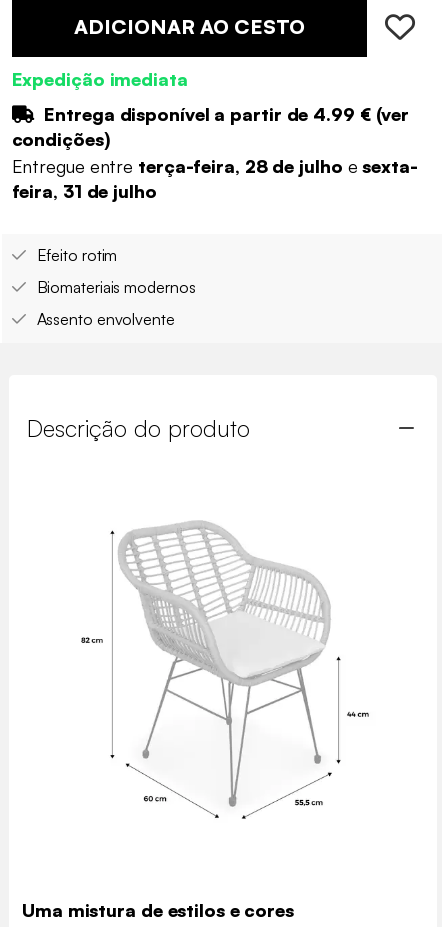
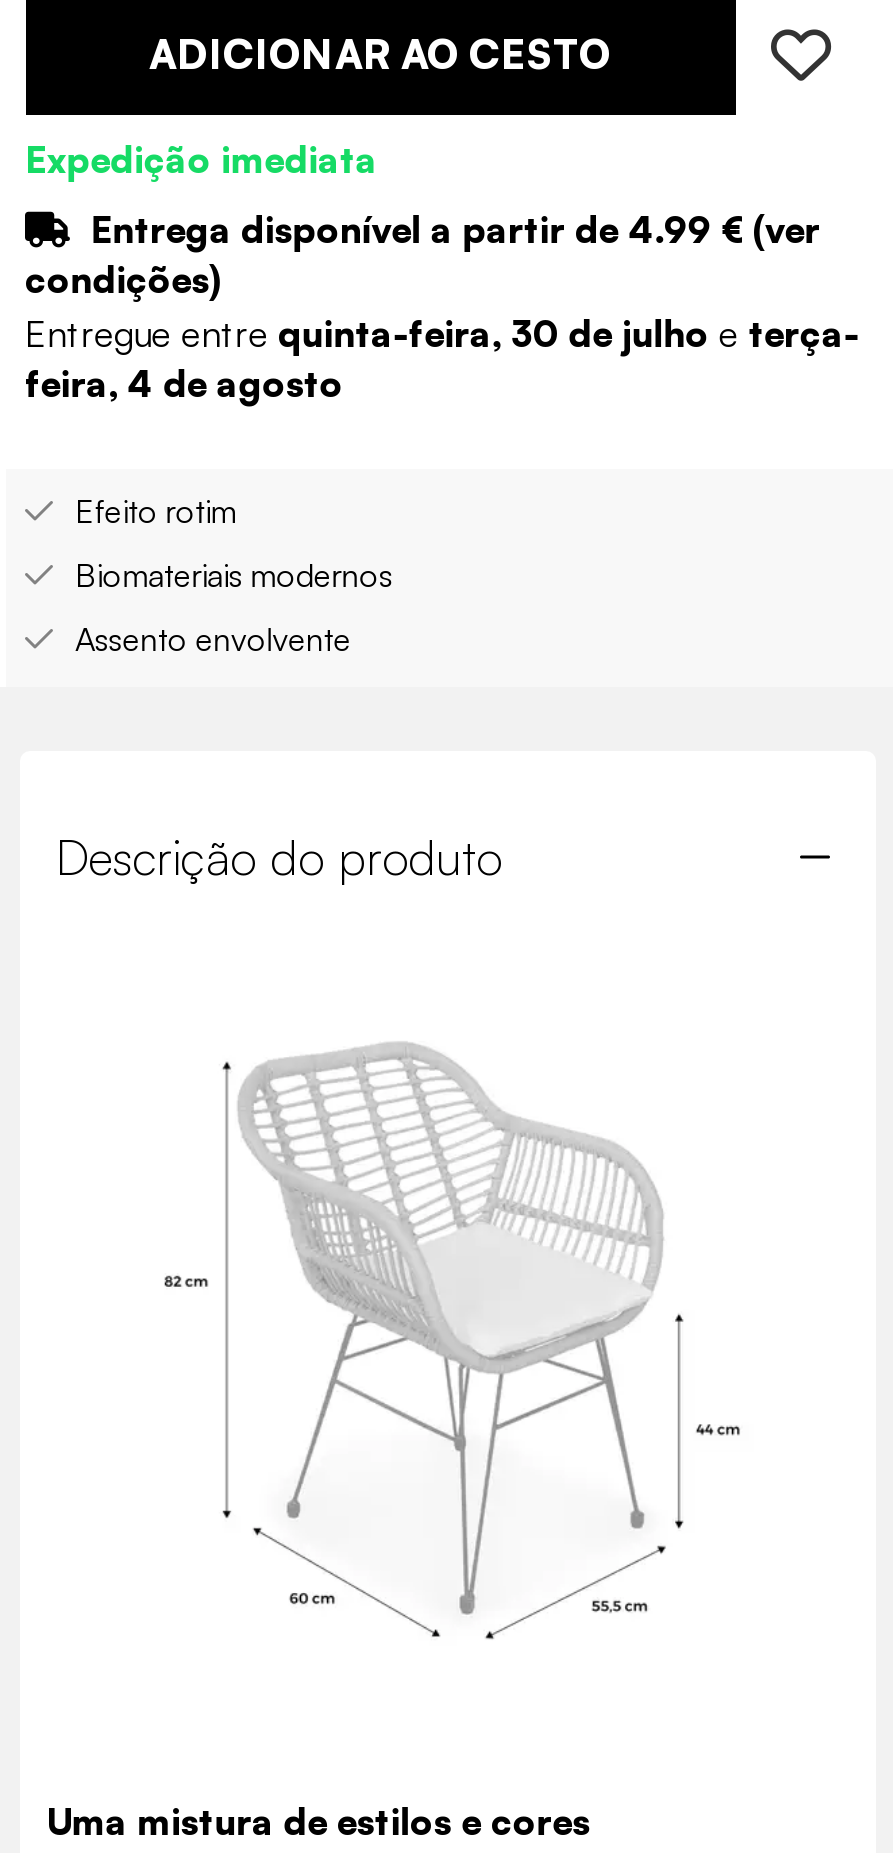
[11,155,418,177] Entregue entre terça-feira, 28 de julho e sexta- -> [25,311,859,355] Entregue entre quinta-feira, 30 de julho e terça-
[11,180,157,202] feira, 31 de julho -> [25,361,343,405] feira, 4 de agosto

